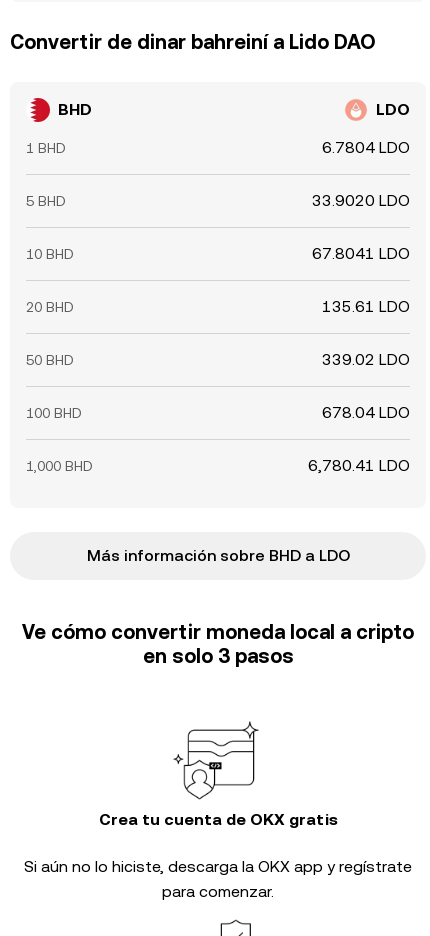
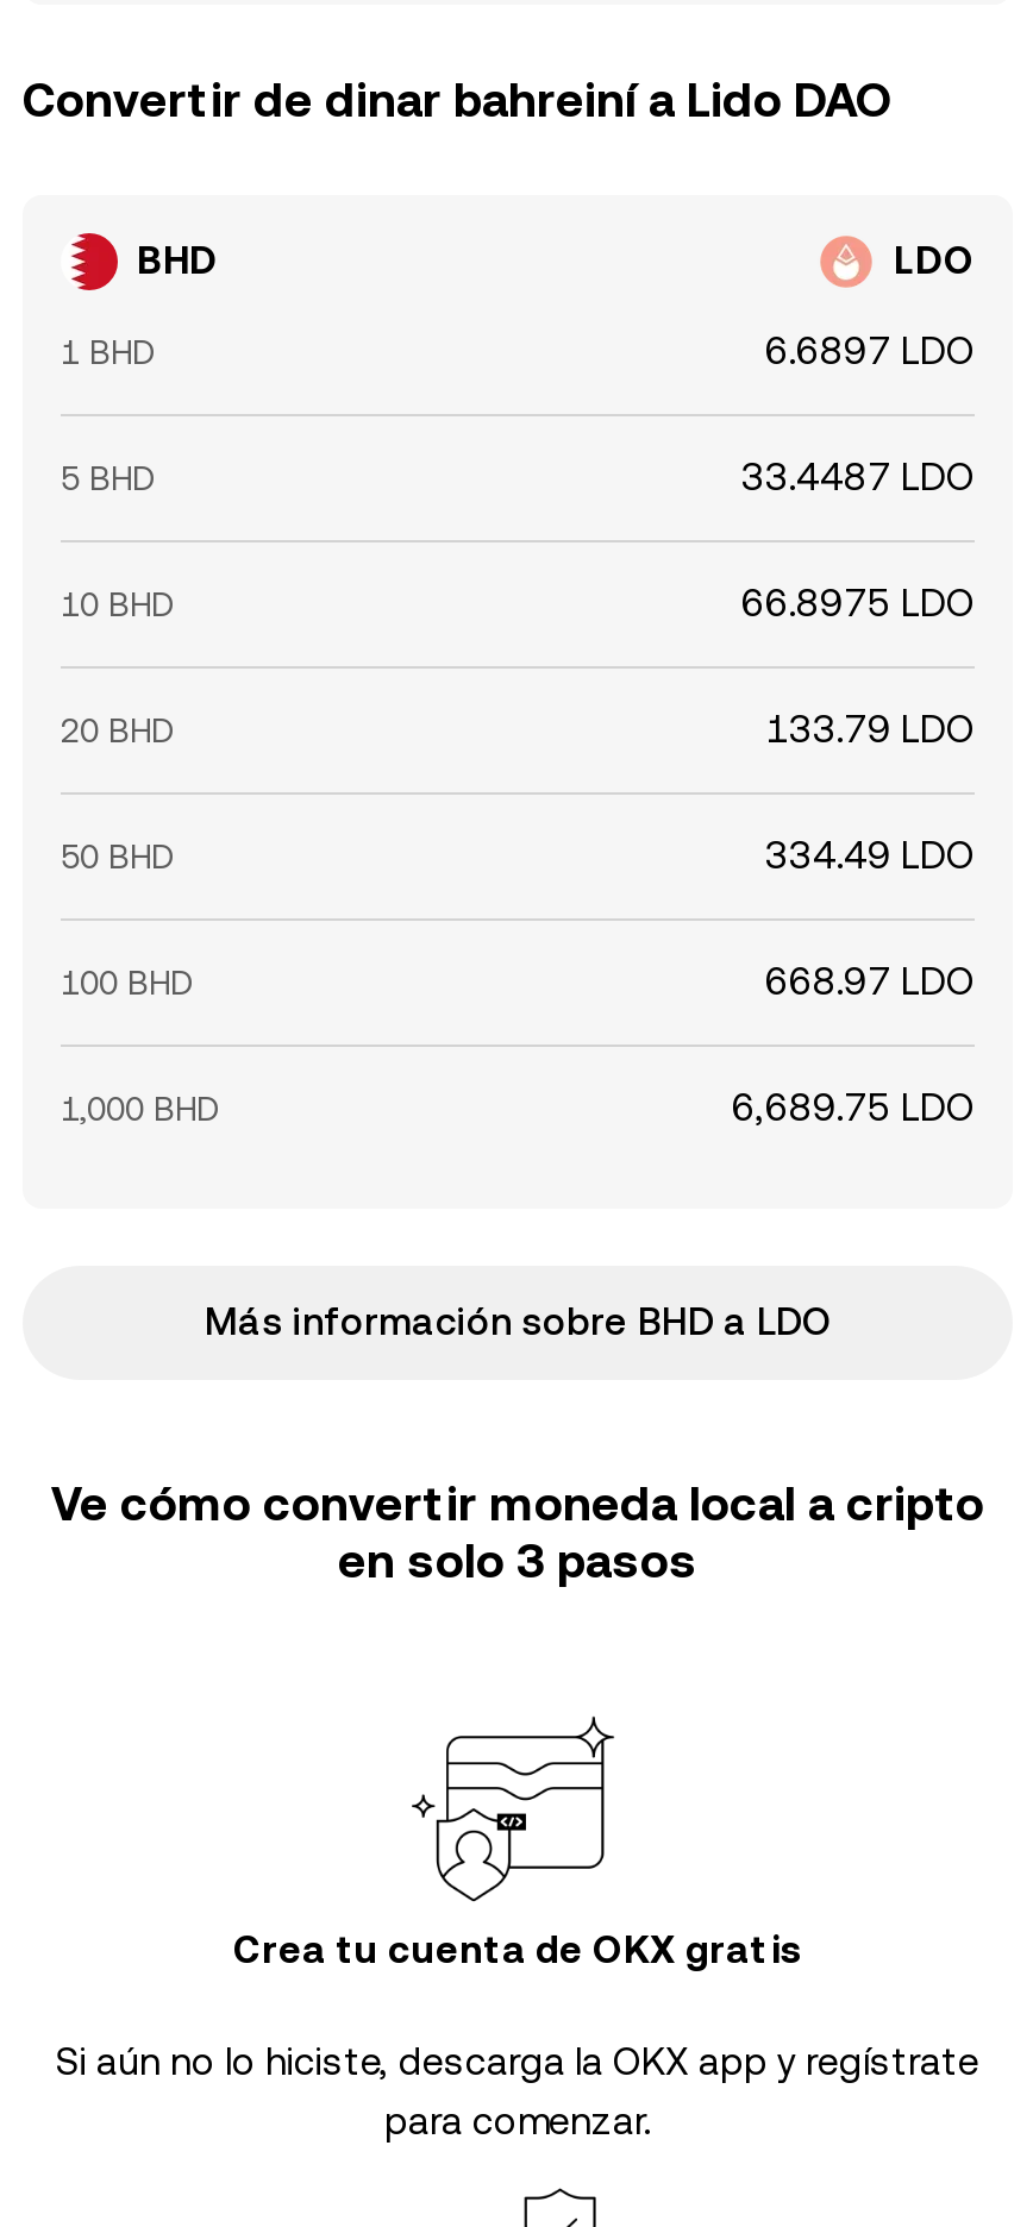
[322,138,410,157] 6.7804 LDO -> [765,328,975,374] 6.6897 LDO
[312,191,410,210] 33.9020 LDO -> [741,454,975,500] 33.4487 LDO
[312,244,410,263] 67.8041 LDO -> [741,581,975,626] 66.8975 LDO
[322,297,410,316] 135.61 LDO -> [765,707,975,752] 133.79 LDO
[322,350,410,369] 339.02 LDO -> [765,833,975,878] 334.49 LDO
[322,403,410,422] 678.04 LDO -> [765,959,975,1004] 668.97 LDO
[308,456,410,475] 6,780.41 LDO -> [732,1085,975,1130] 6,689.75 LDO

